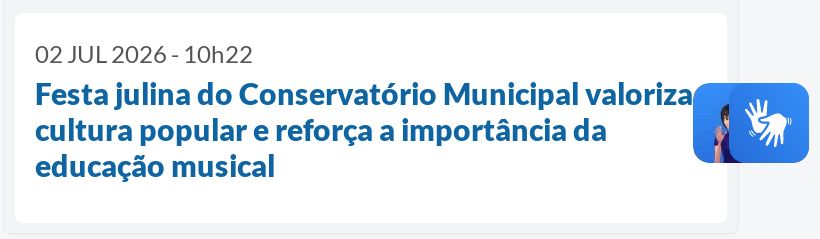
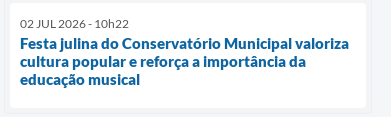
[691,81,811,165] [image] -> none

